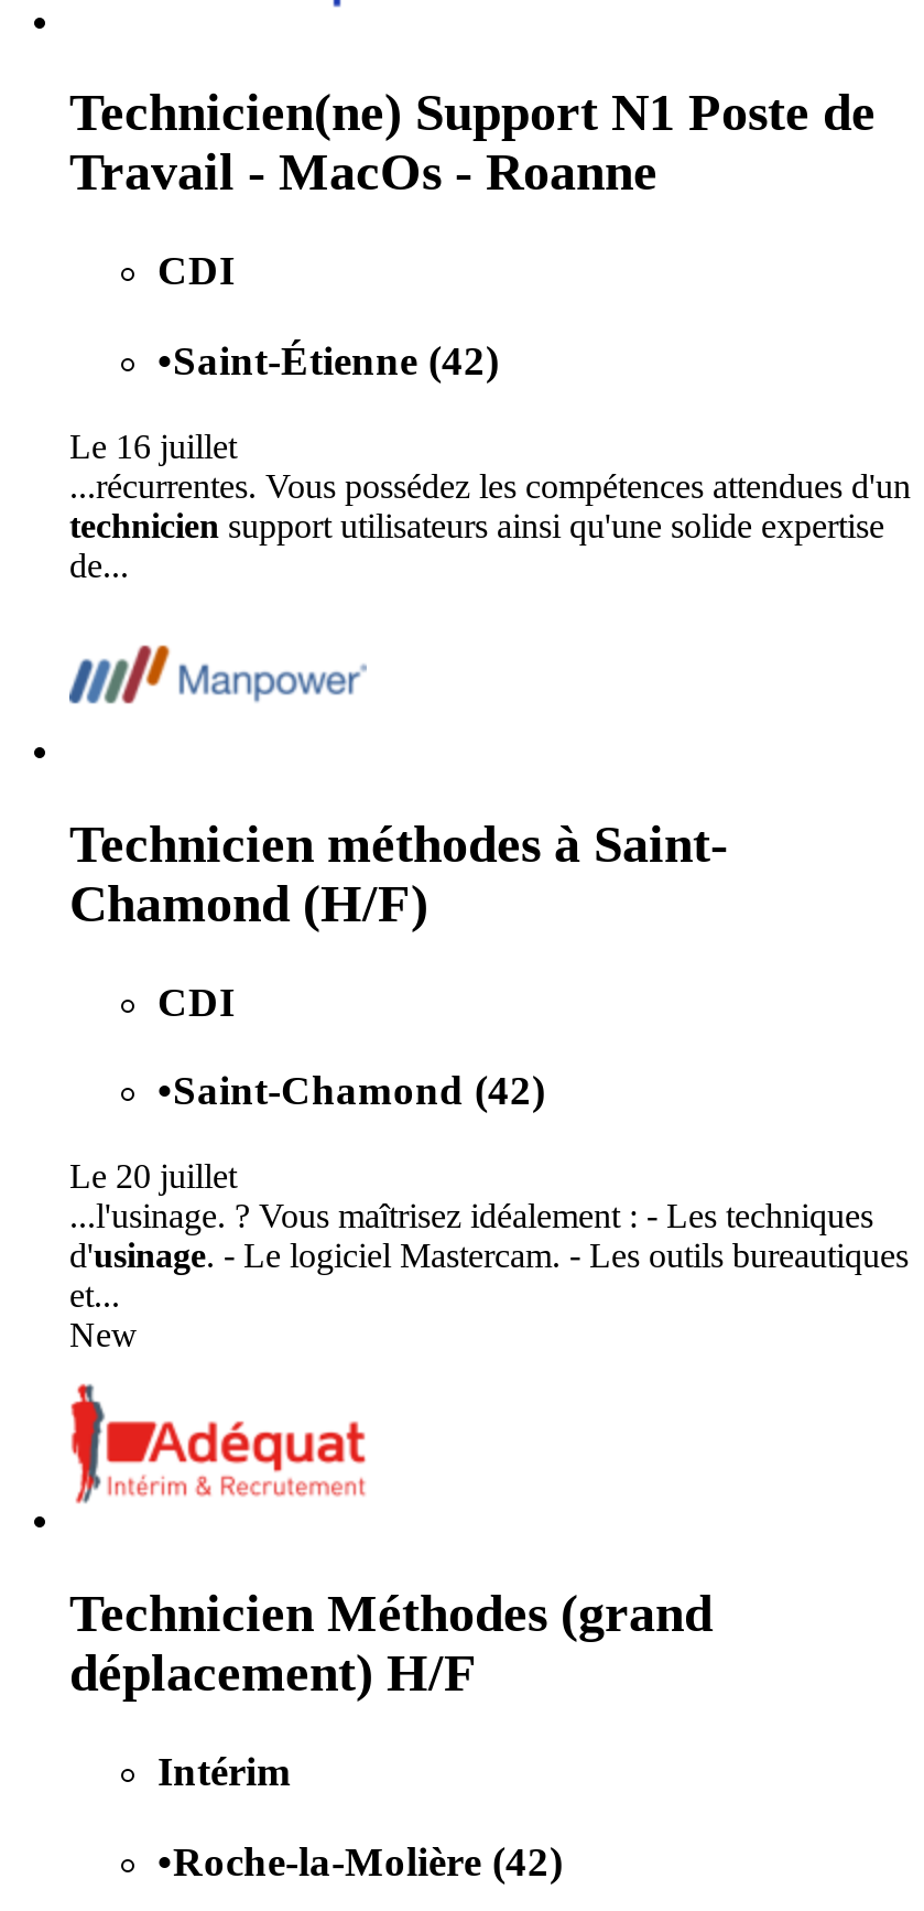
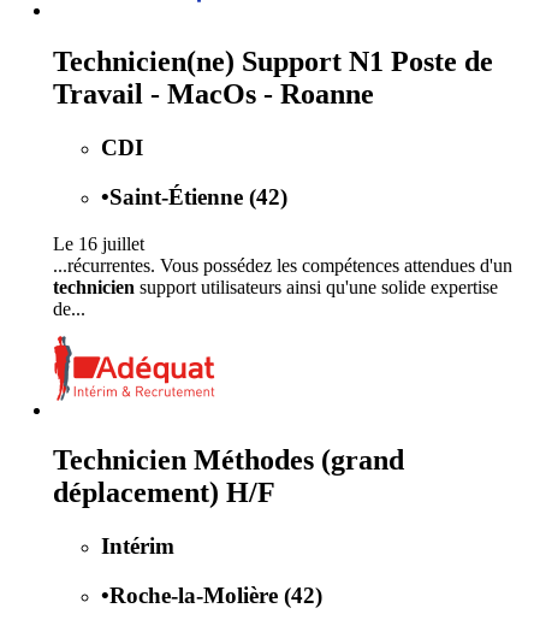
[67,644,367,725] [image] -> none
[69,814,909,1353] Technicien méthodes à Saint- | Chamond (H/F) | CDI | •Saint-Chamond (42) | Le 20 juillet | ...l'usinage. ? Vous maîtrisez idéalement : - Les techniques | d'usinage. - Le logiciel Mastercam. - Les outils bureautiques | et... | New -> none

